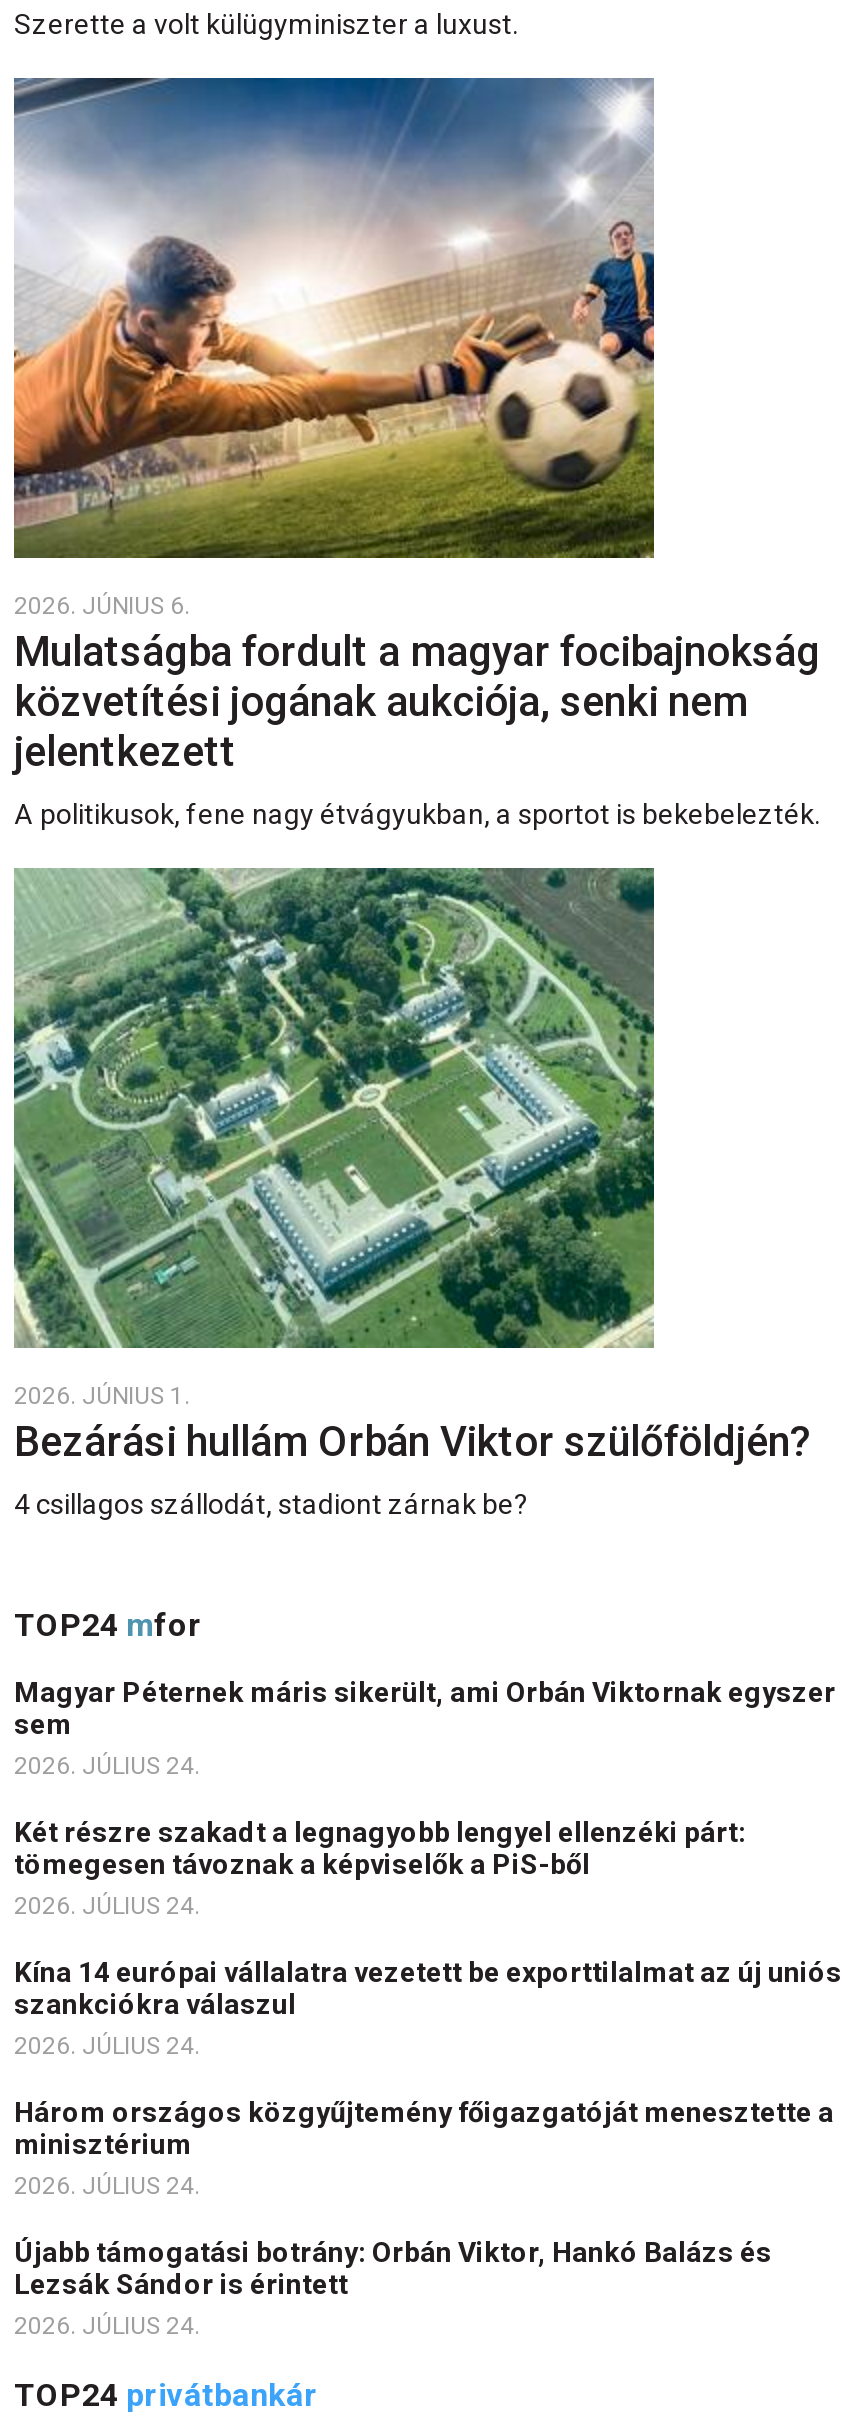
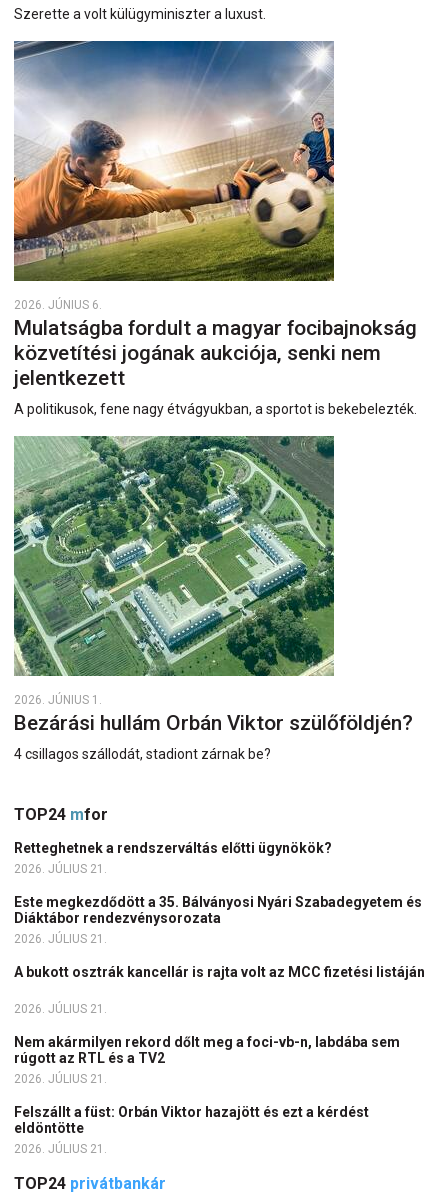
[14,1677,842,2341] Magyar Péternek máris sikerült, ami Orbán Viktornak egyszer | sem | 2026. JÚLIUS 24. | Két részre szakadt a legnagyobb lengyel ellenzéki párt: | tömegesen távoznak a képviselők a PiS-ből | 2026. JÚLIUS 24. | Kína 14 európai vállalatra vezetett be exporttilalmat az új uniós | szankciókra válaszul | 2026. JÚLIUS 24. | Három országos közgyűjtemény főigazgatóját menesztette a | minisztérium | 2026. JÚLIUS 24. | Újabb támogatási botrány: Orbán Viktor, Hankó Balázs és | Lezsák Sándor is érintett | 2026. JÚLIUS 24. -> [14,840,425,1156] Retteghetnek a rendszerváltás előtti ügynökök? | 2026. JÚLIUS 21. | Este megkezdődött a 35. Bálványosi Nyári Szabadegyetem és | Diáktábor rendezvénysorozata | 2026. JÚLIUS 21. | A bukott osztrák kancellár is rajta volt az MCC fizetési listáján | 2026. JÚLIUS 21. | Nem akármilyen rekord dőlt meg a foci-vb-n, labdába sem | rúgott az RTL és a TV2 | 2026. JÚLIUS 21. | Felszállt a füst: Orbán Viktor hazajött és ezt a kérdést | eldöntötte | 2026. JÚLIUS 21.

